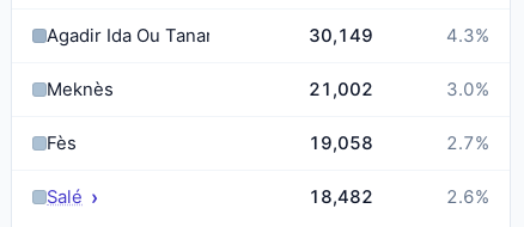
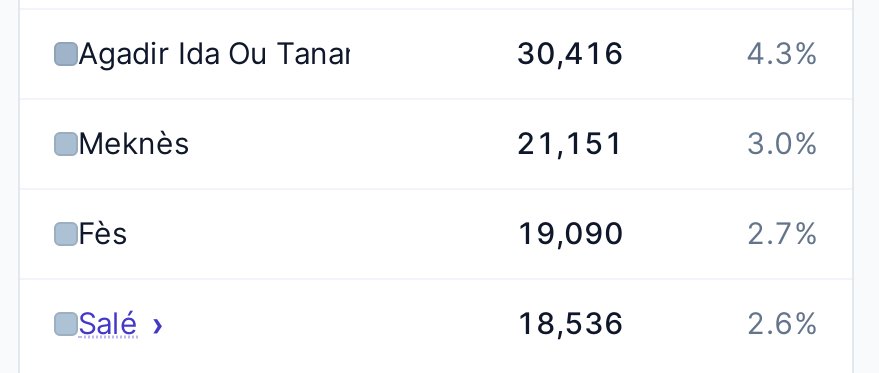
[309,25,373,46] 30,149 -> [516,35,624,71] 30,416
[309,79,373,100] 21,002 -> [516,126,624,162] 21,151
[309,132,373,154] 19,058 -> [516,216,624,252] 19,090
[309,186,373,208] 18,482 -> [516,306,624,342] 18,536

